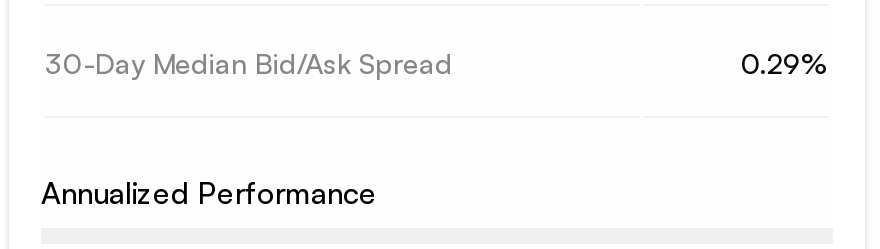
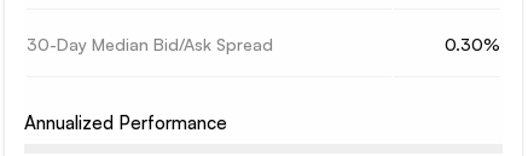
[741,45,829,79] 0.29% -> [445,33,500,54] 0.30%

